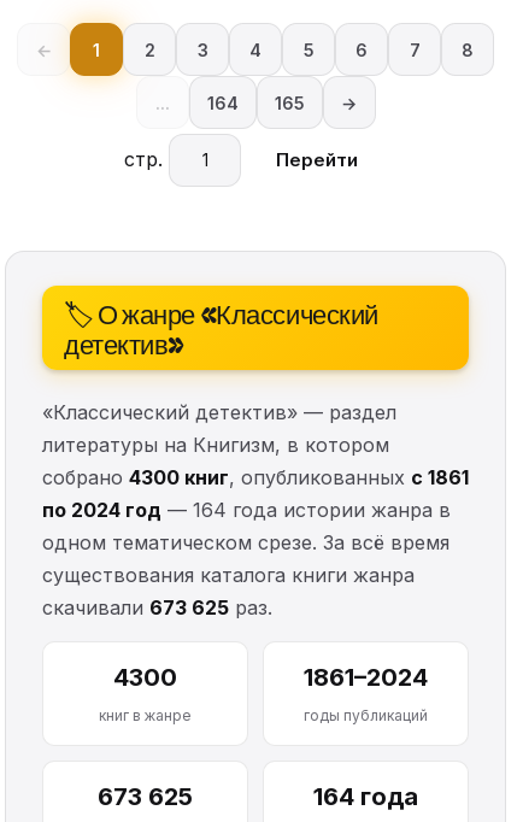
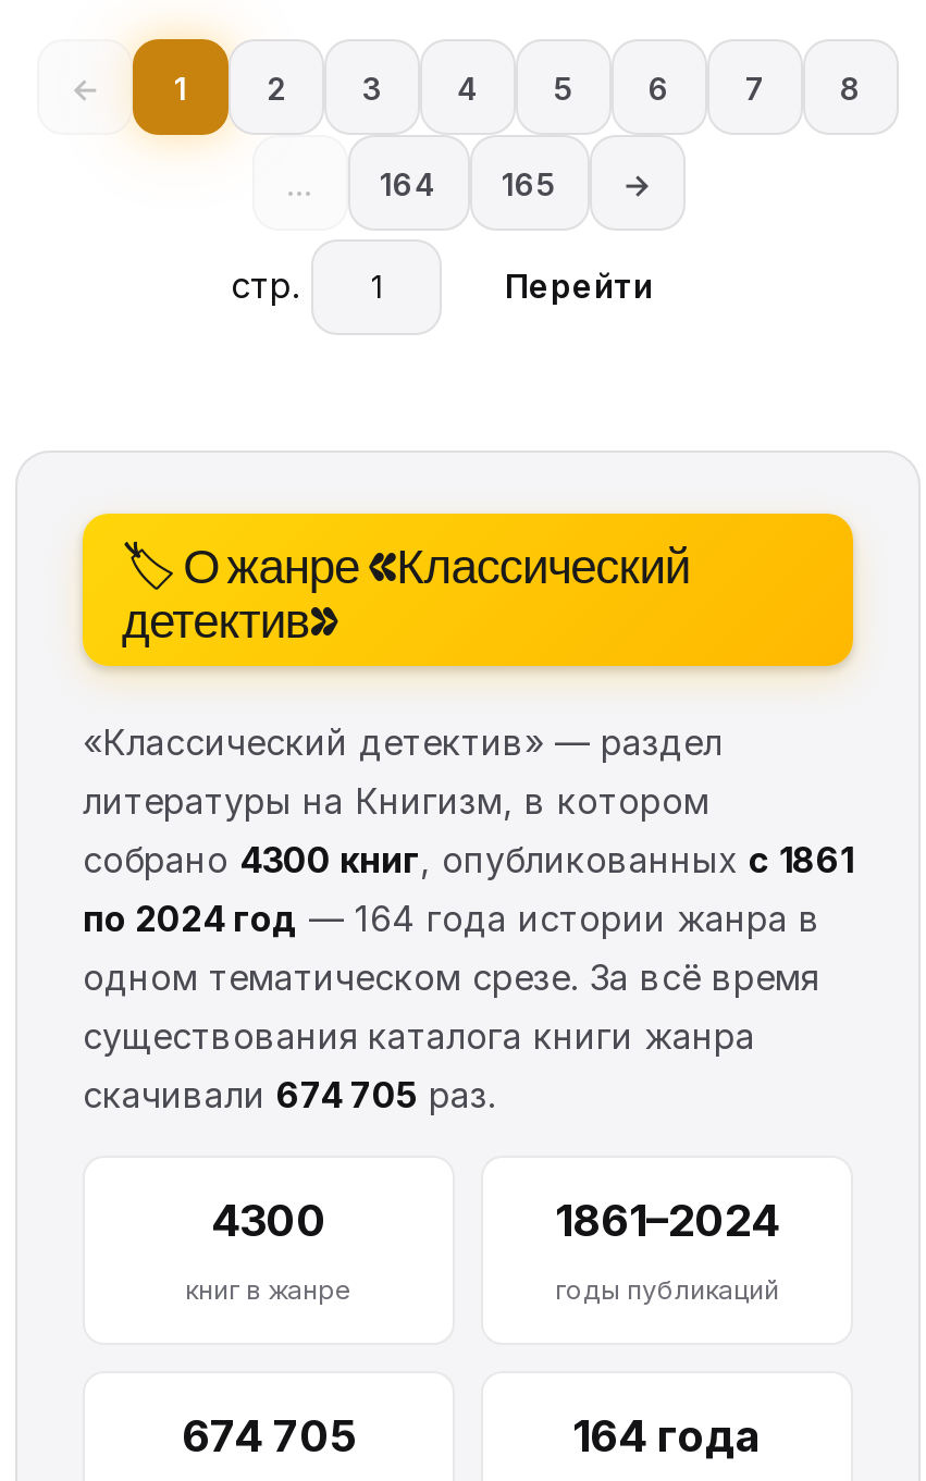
[42,595,272,620] скачивали 673 625 раз. -> [83,1073,496,1116] скачивали 674 705 раз.
[98,782,193,811] 673 625 -> [182,1410,356,1463] 674 705

